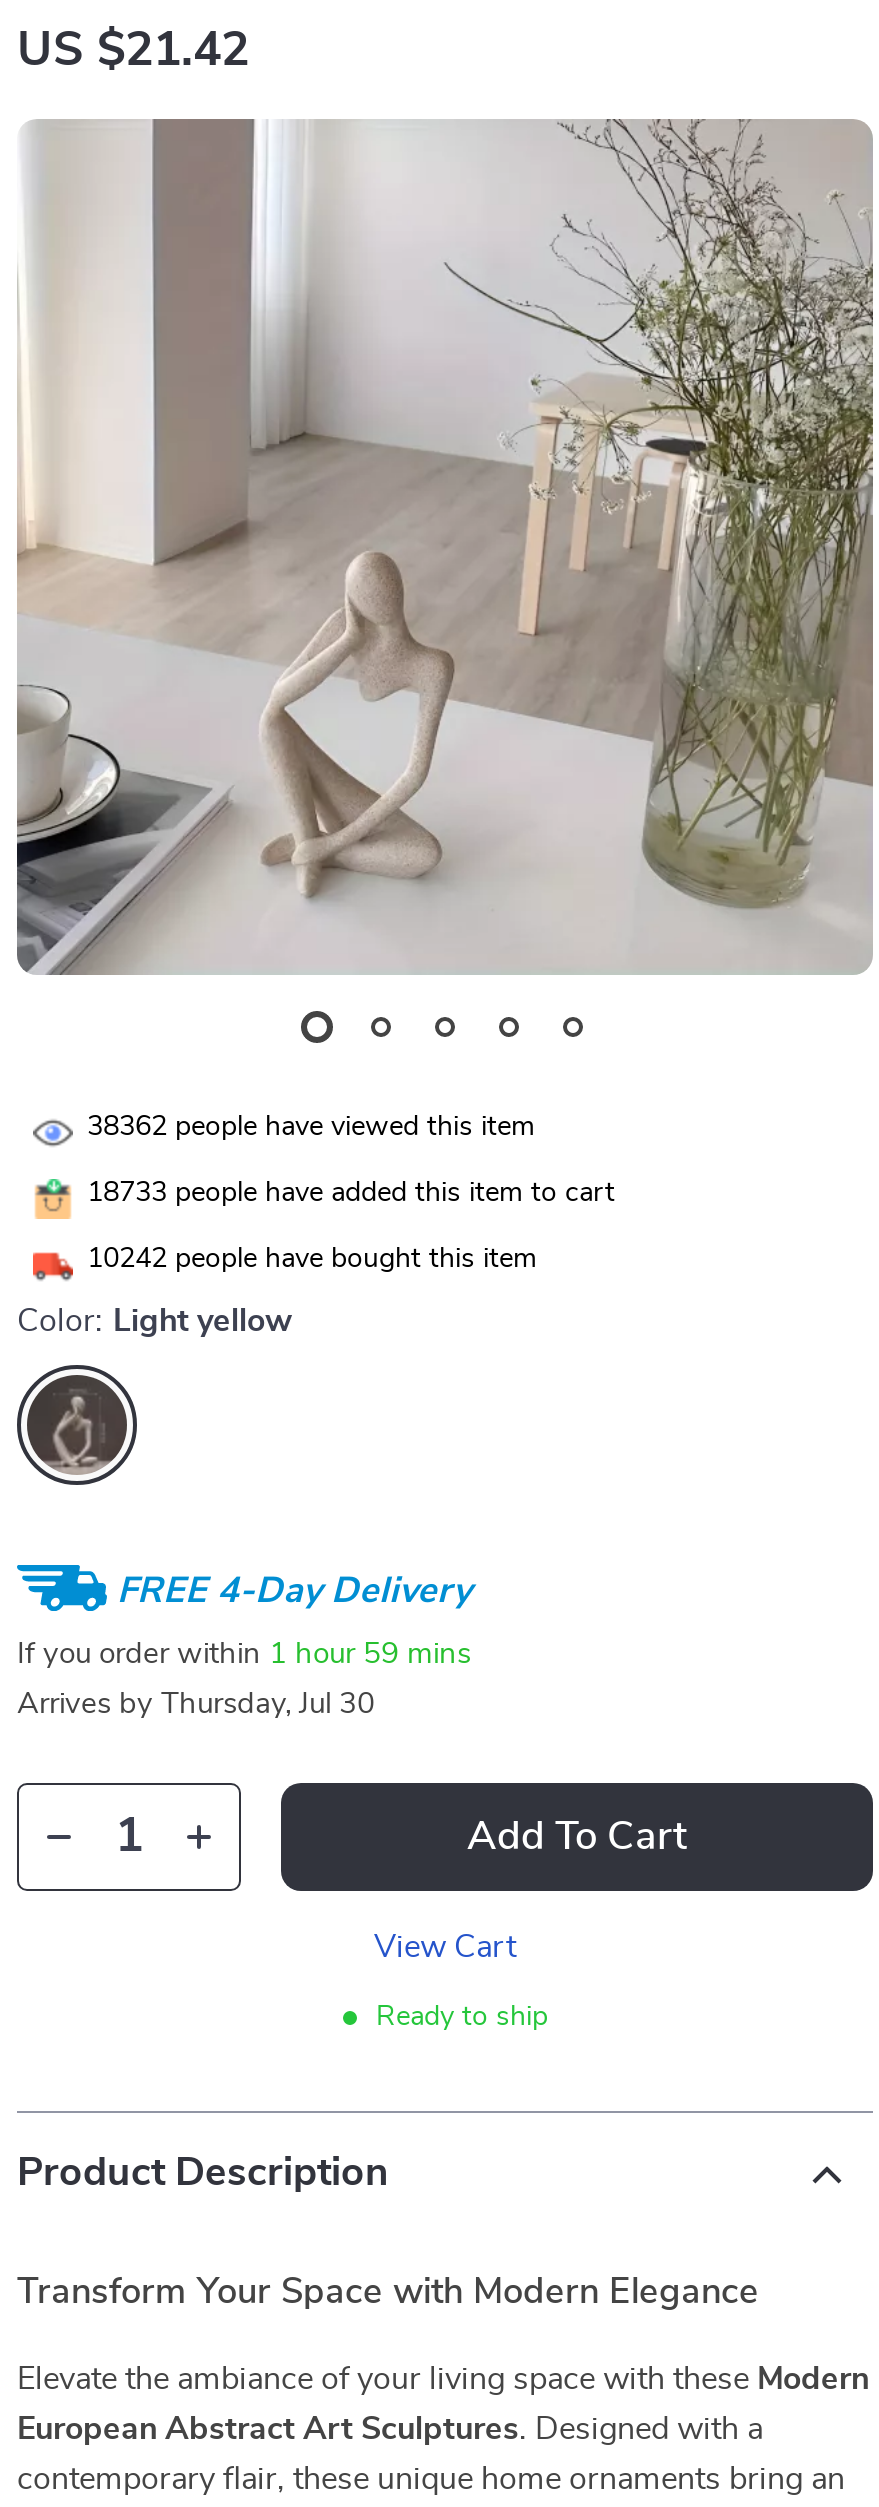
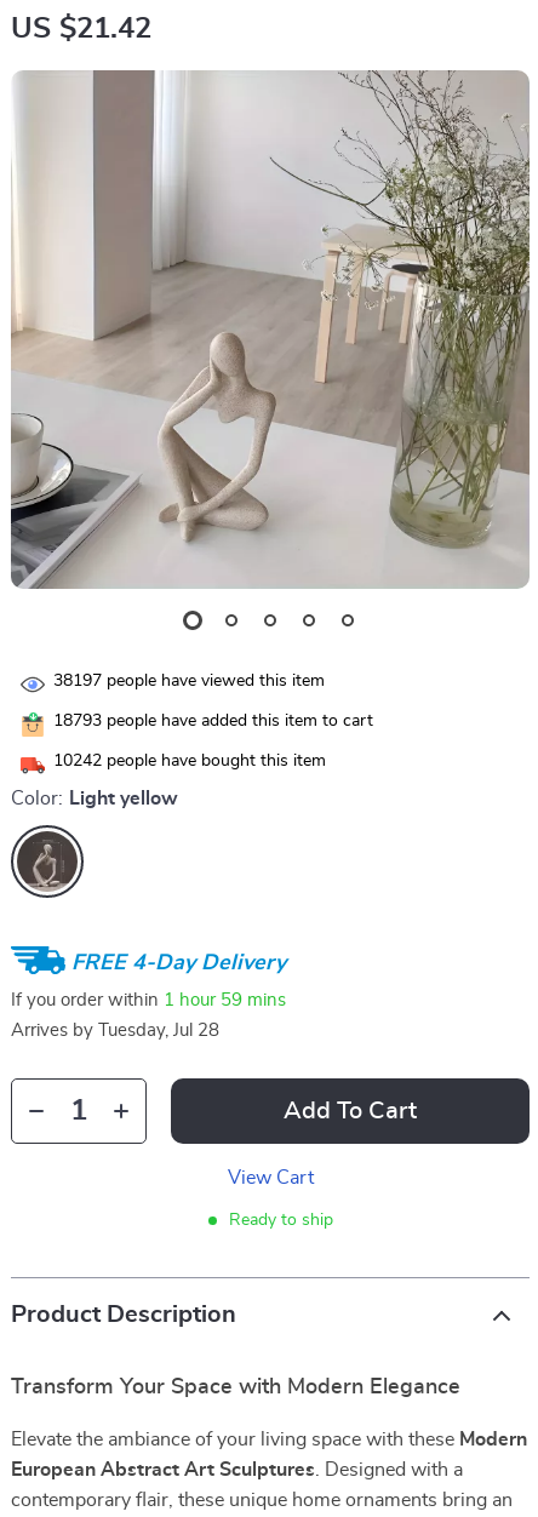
[87,1113,535,1141] 38362 people have viewed this item -> [53,673,325,690] 38197 people have viewed this item
[87,1179,615,1207] 18733 people have added this item to cart -> [53,713,373,730] 18793 people have added this item to cart
[17,1689,375,1719] Arrives by Thursday, Jul 30 -> [11,1021,219,1040] Arrives by Tuesday, Jul 28

